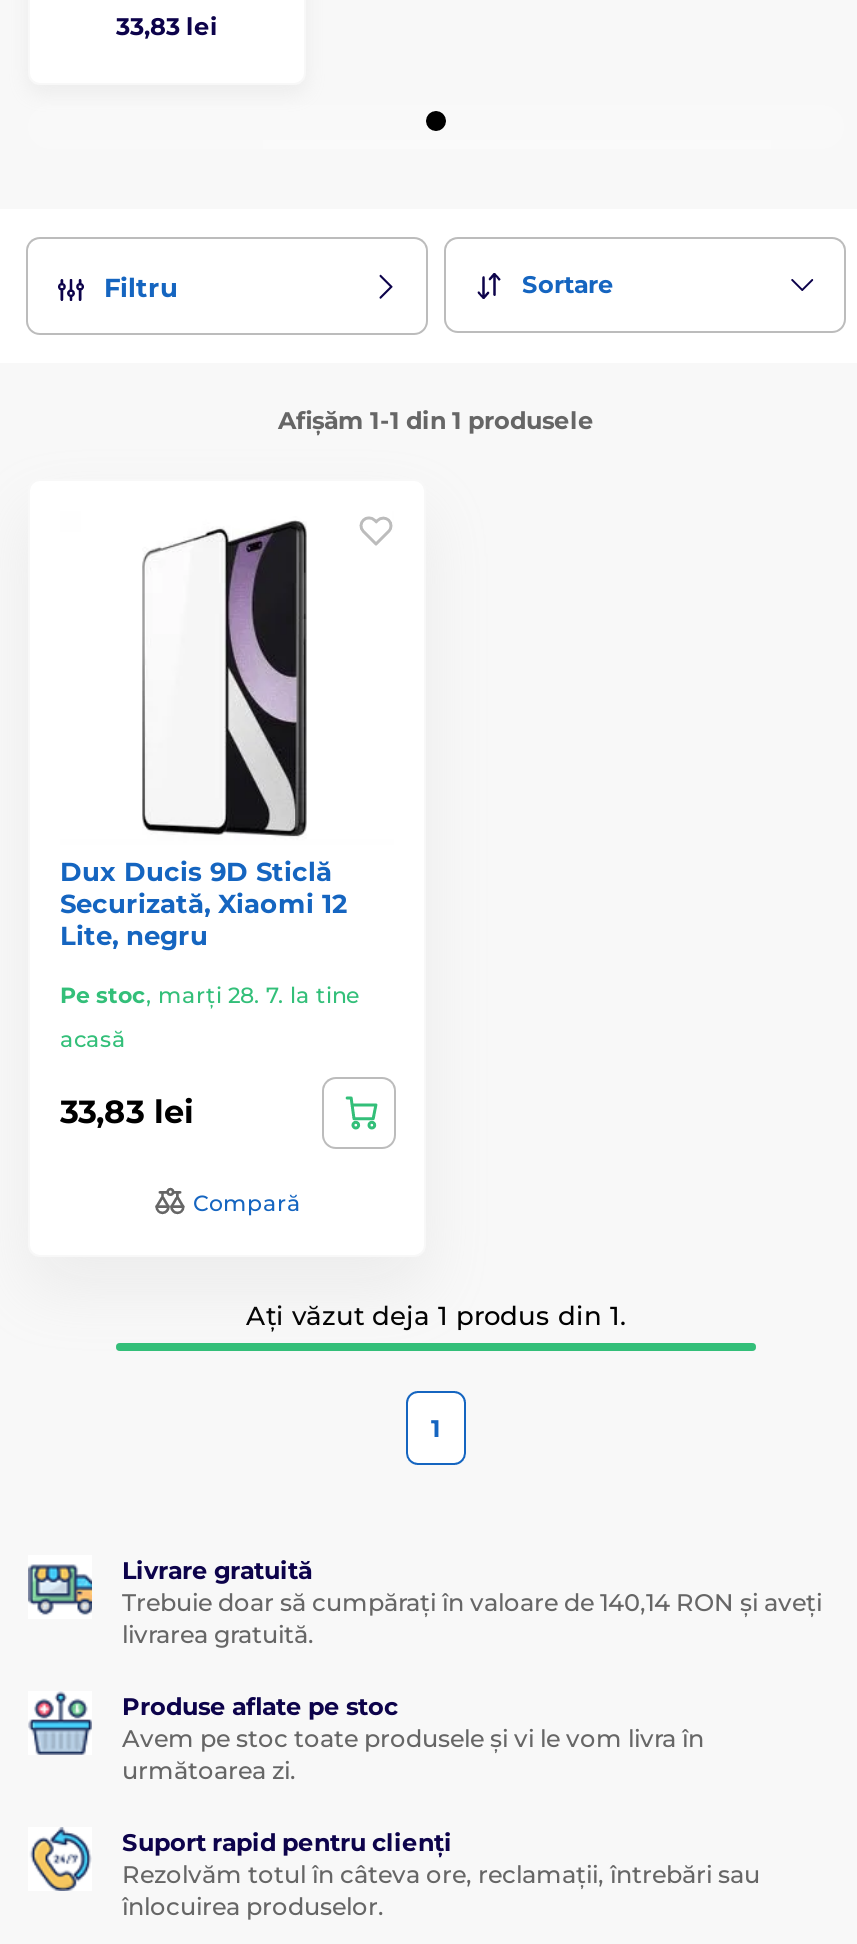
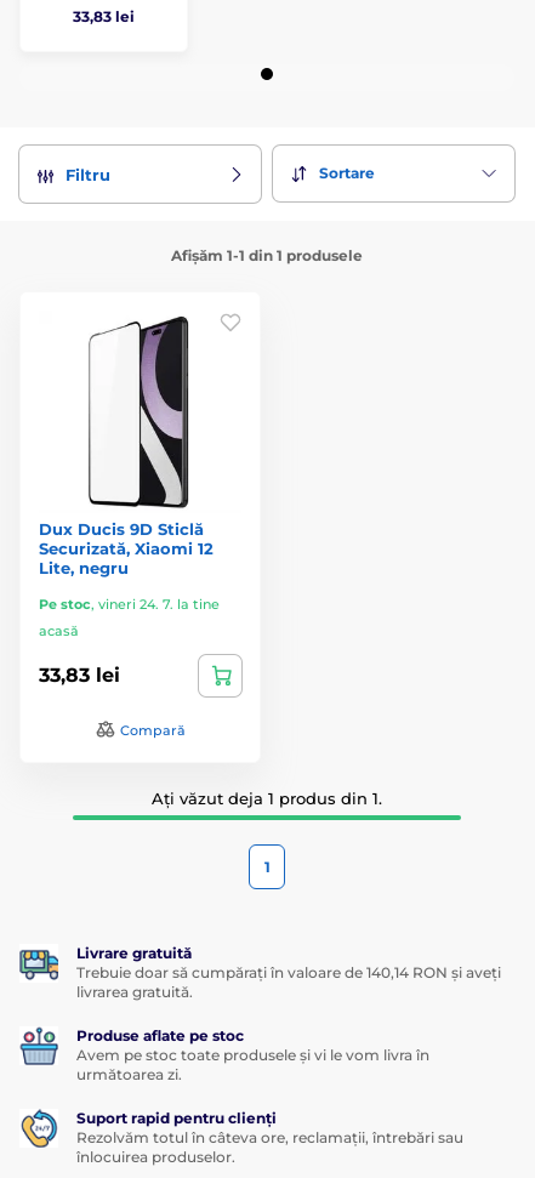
[60,980,360,1008] Pe stoc, marți 28. 7. la tine -> [39,595,220,612] Pe stoc, vineri 24. 7. la tine

